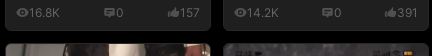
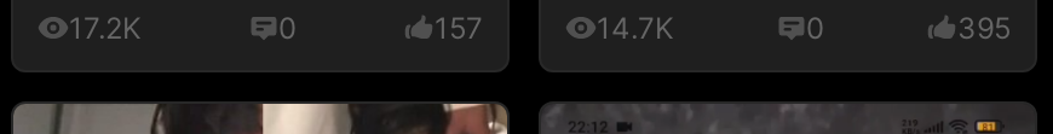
[29,5,60,20] 16.8K -> [69,11,142,47] 17.2K
[247,5,279,20] 14.2K -> [597,11,674,47] 14.7K
[397,5,418,20] 391 -> [957,11,1011,47] 395

